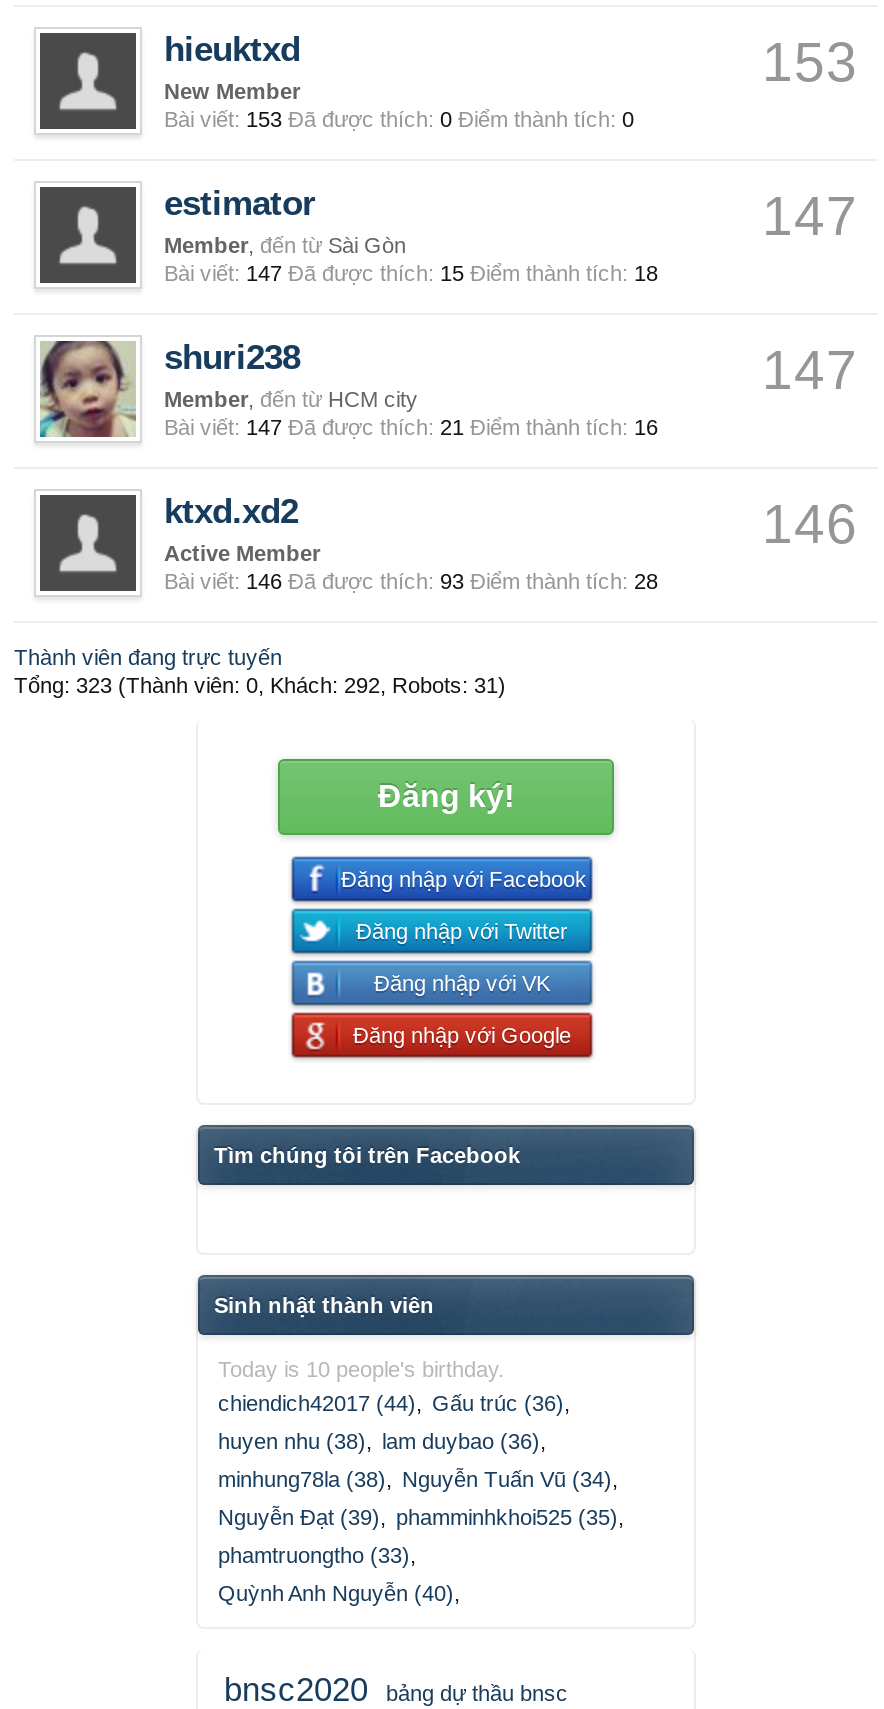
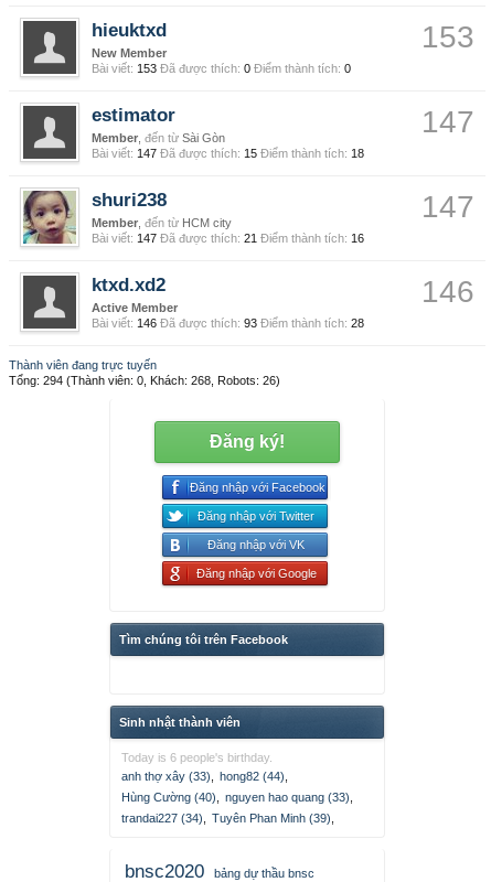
[14,673,506,697] Tổng: 323 (Thành viên: 0, Khách: 292, Robots: 31) -> [9,374,280,387] Tổng: 294 (Thành viên: 0, Khách: 268, Robots: 26)
[218,1357,624,1605] Today is 10 people's birthday. | chiendich42017 (44), Gấu trúc (36), | huyen nhu (38), lam duybao (36), | minhung78la (38), Nguyễn Tuấn Vũ (34), | Nguyễn Đạt (39), phamminhkhoi525 (35), | phamtruongtho (33), | Quỳnh Anh Nguyễn (40), -> [121,751,353,825] Today is 6 people's birthday. | anh thợ xây (33), hong82 (44), | Hùng Cường (40), nguyen hao quang (33), | trandai227 (34), Tuyên Phan Minh (39),

